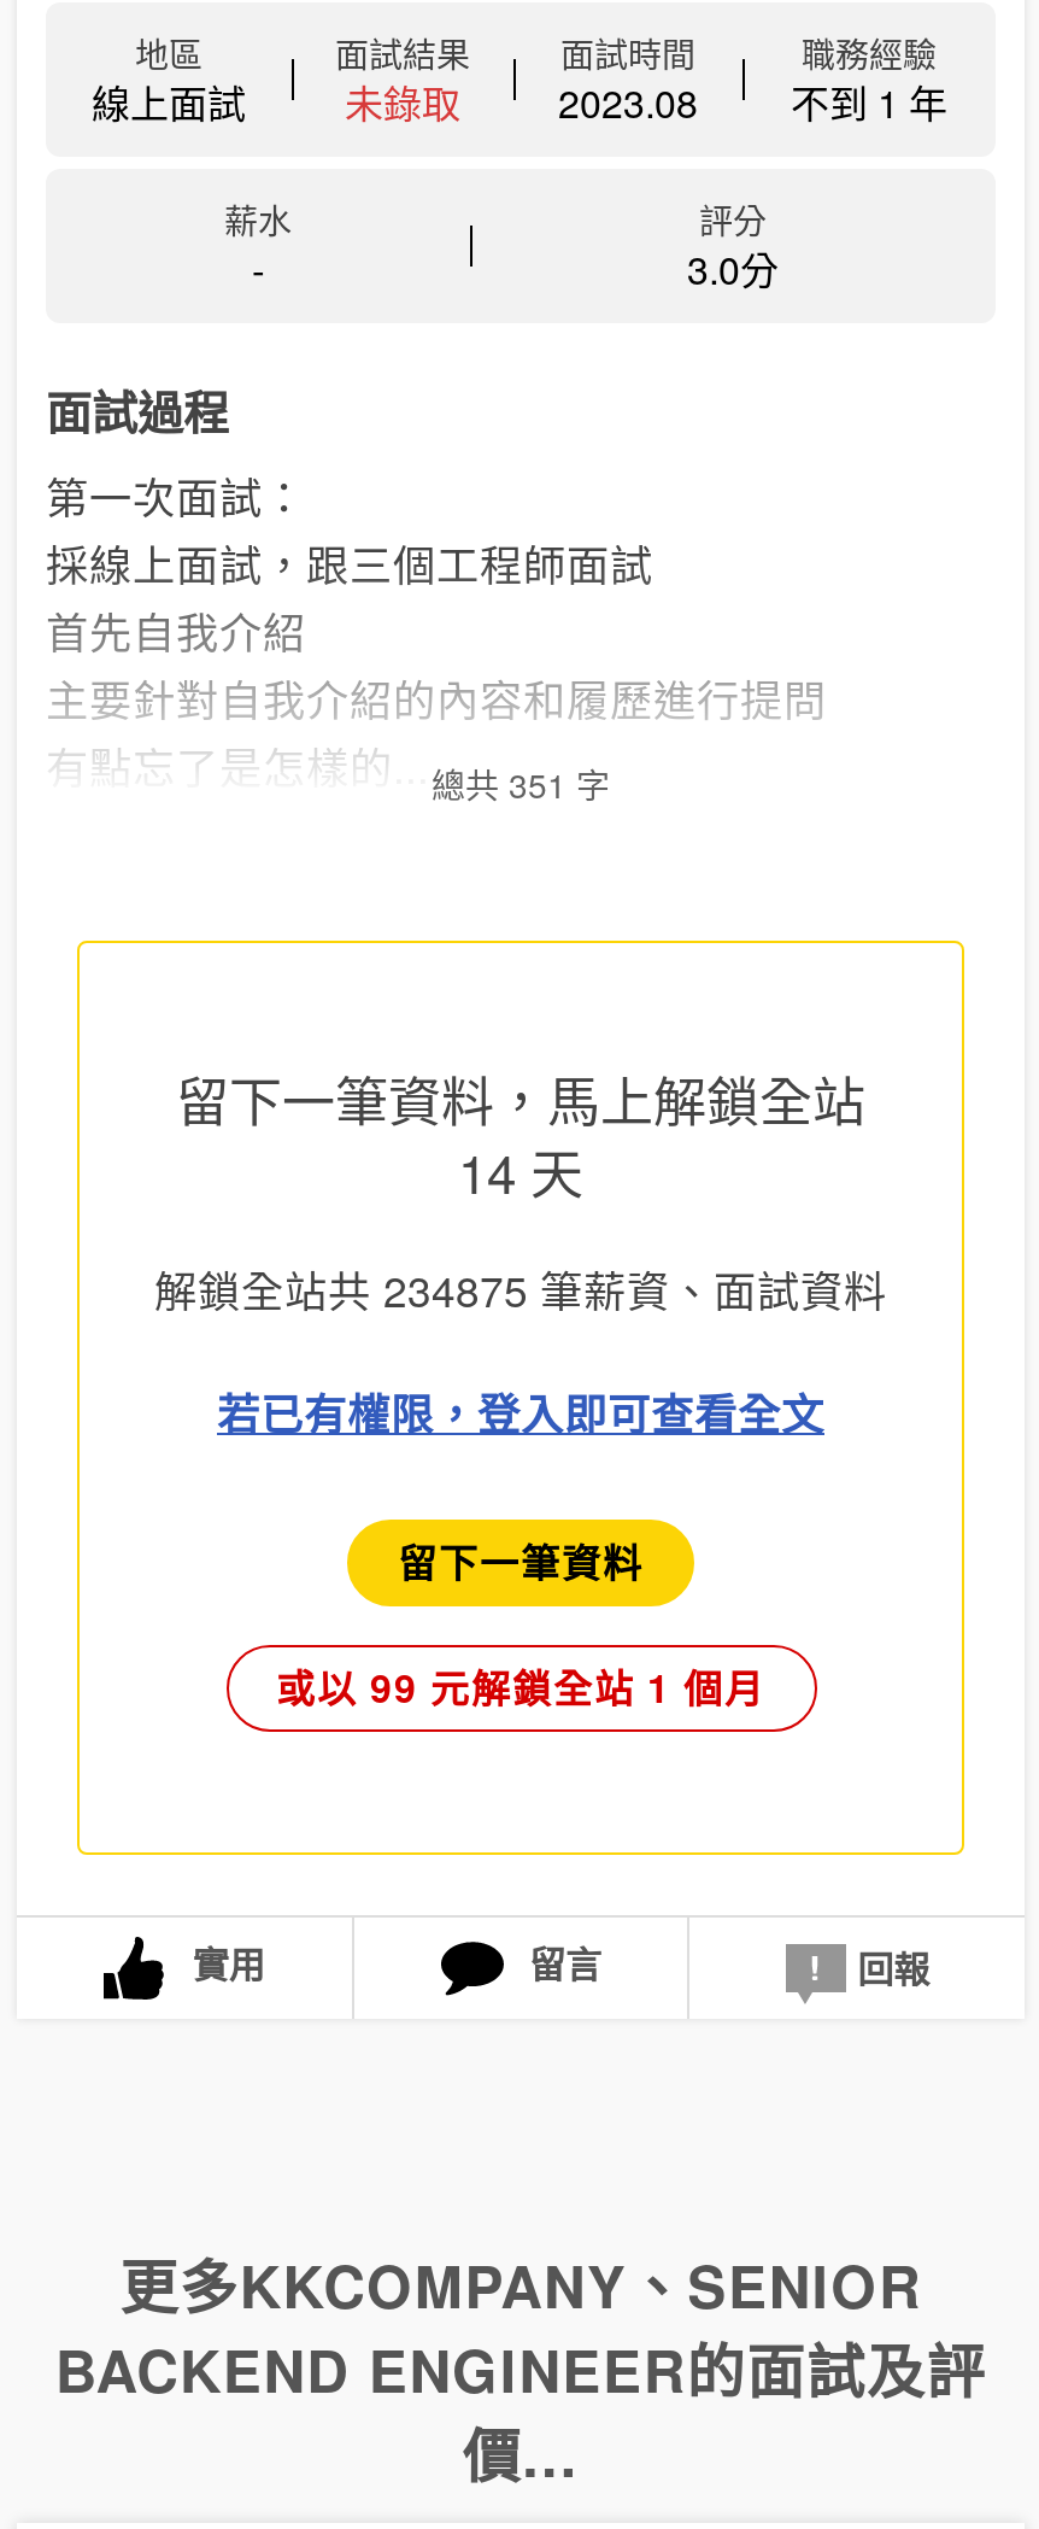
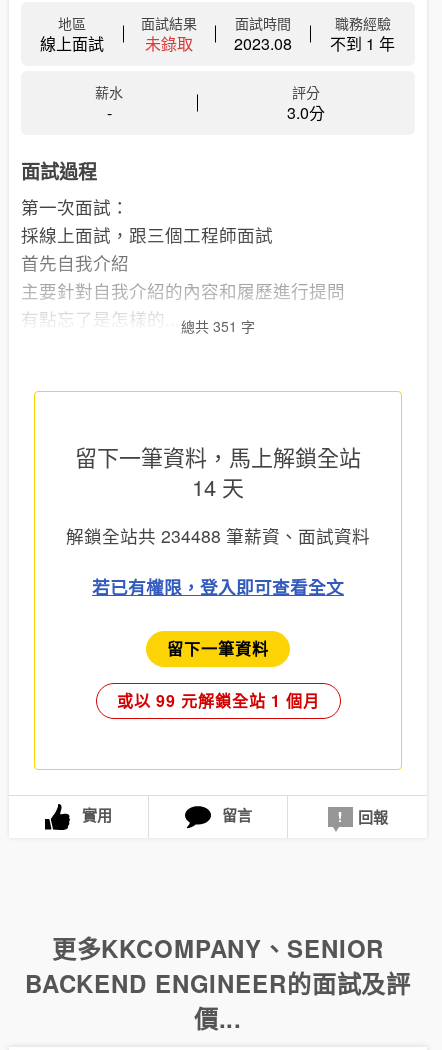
[154,1260,887,1320] 解鎖全站共234875筆薪資、面試資料 -> [66,523,370,548] 解鎖全站共234488筆薪資、面試資料

